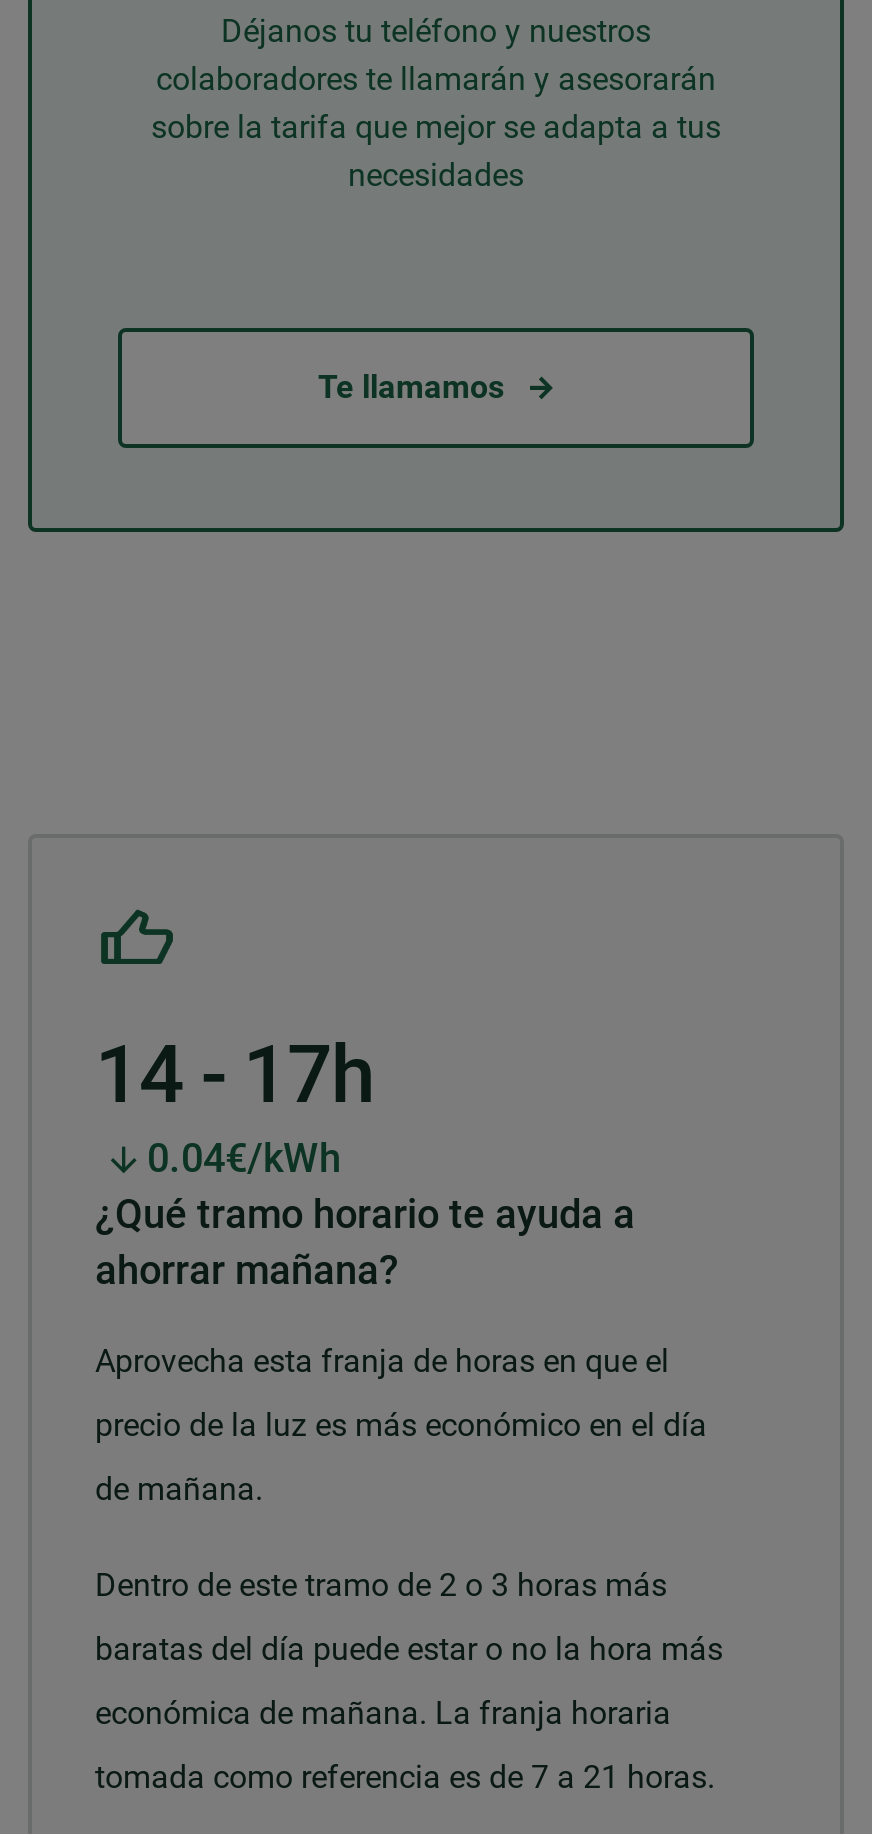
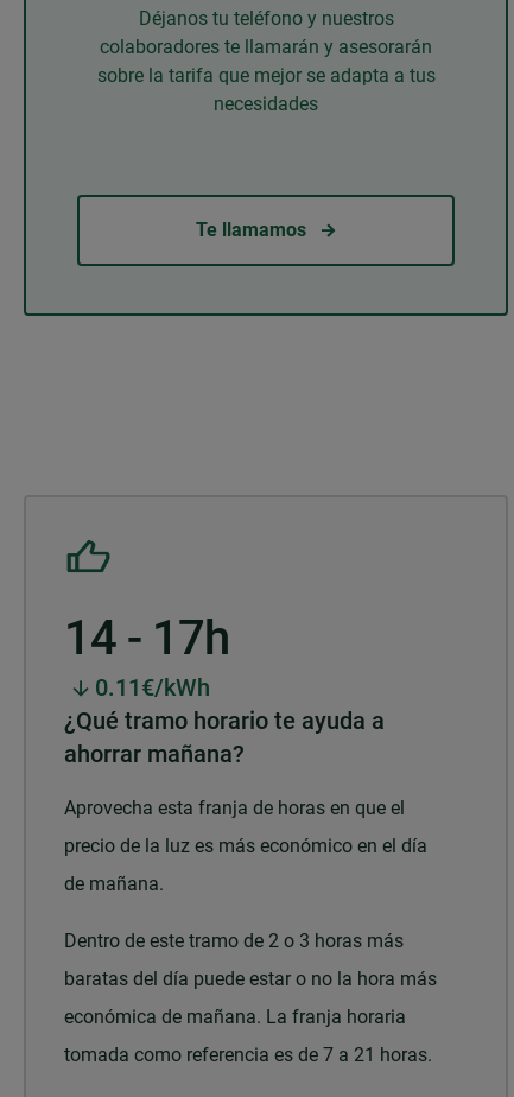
[147,1134,341,1182] 0.04€/kWh -> [94,673,210,702] 0.11€/kWh

